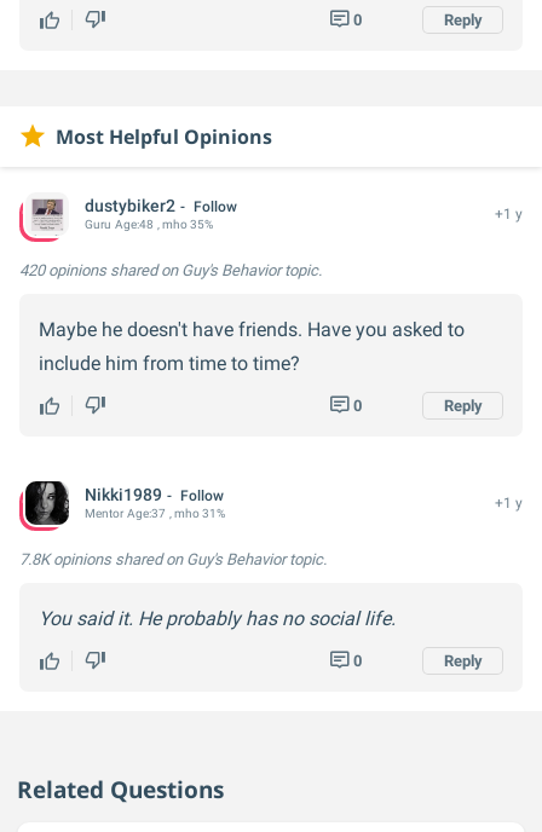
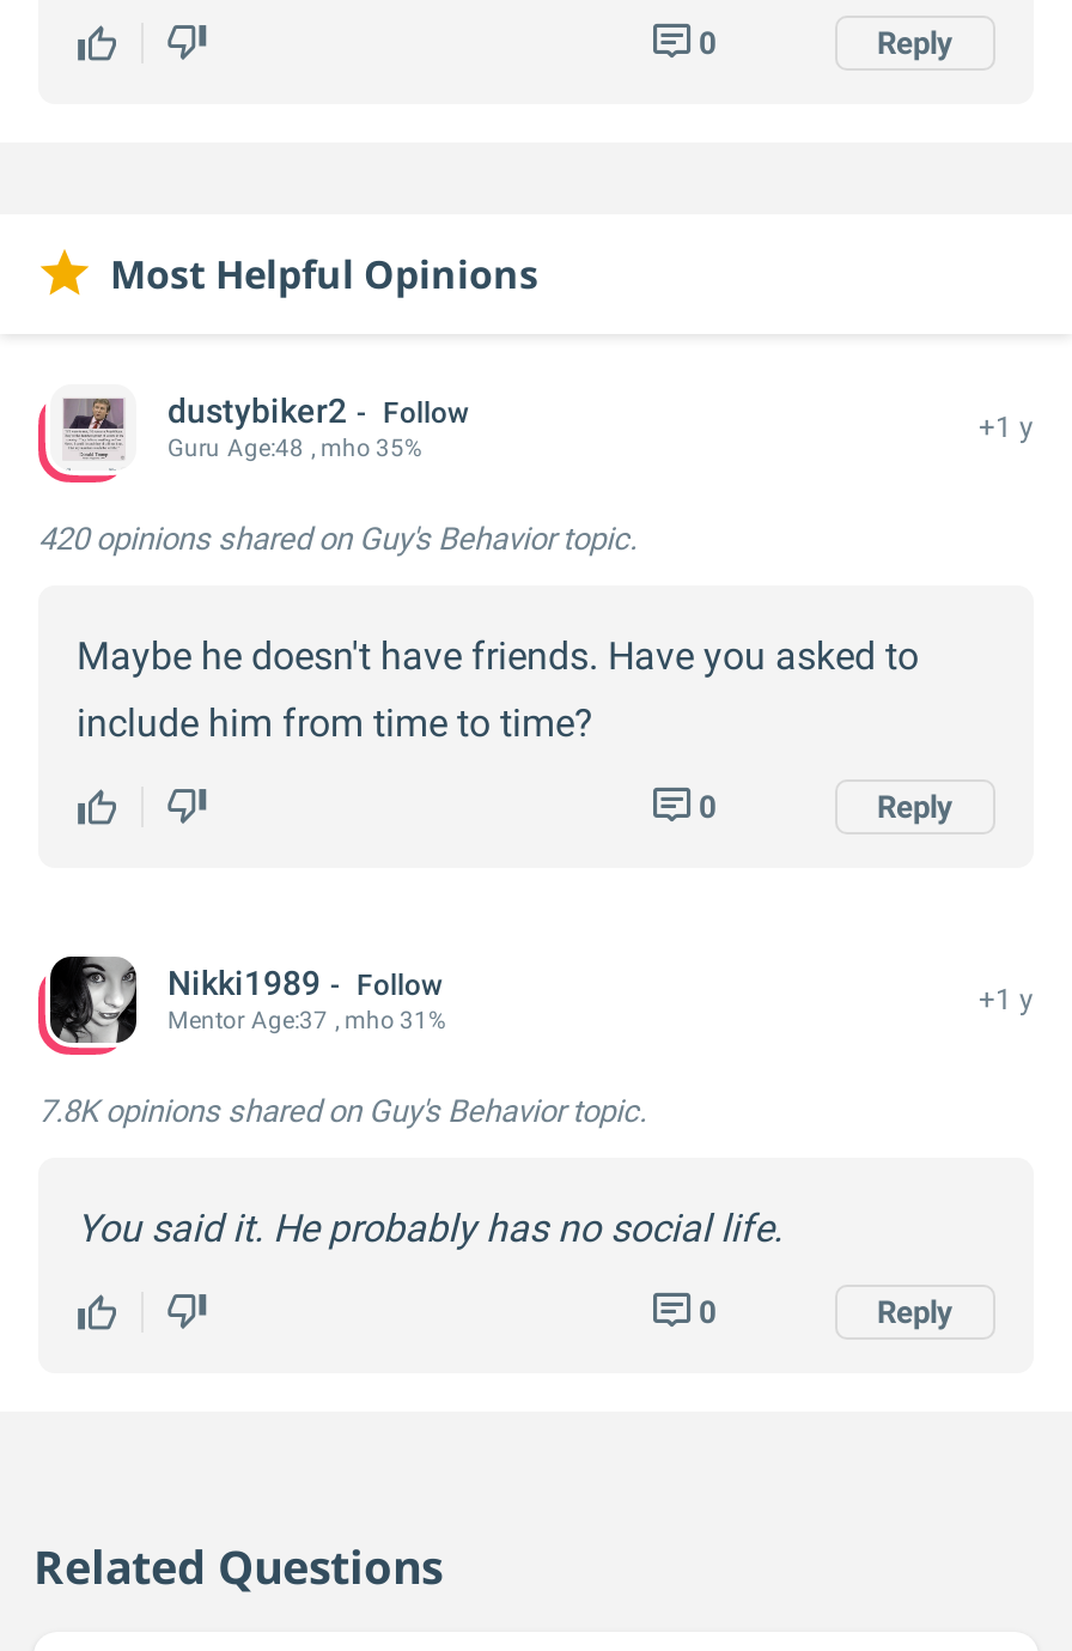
[29,480,70,526] [image] -> [55,954,139,1045] [image]

